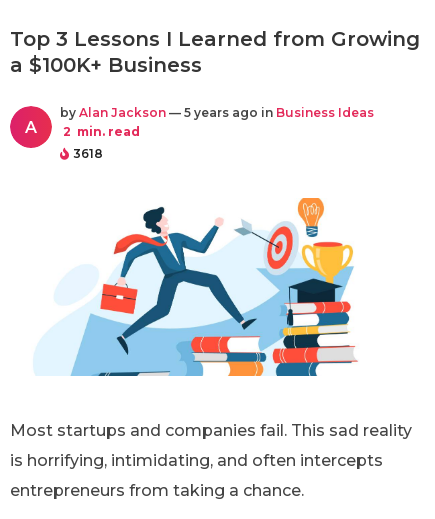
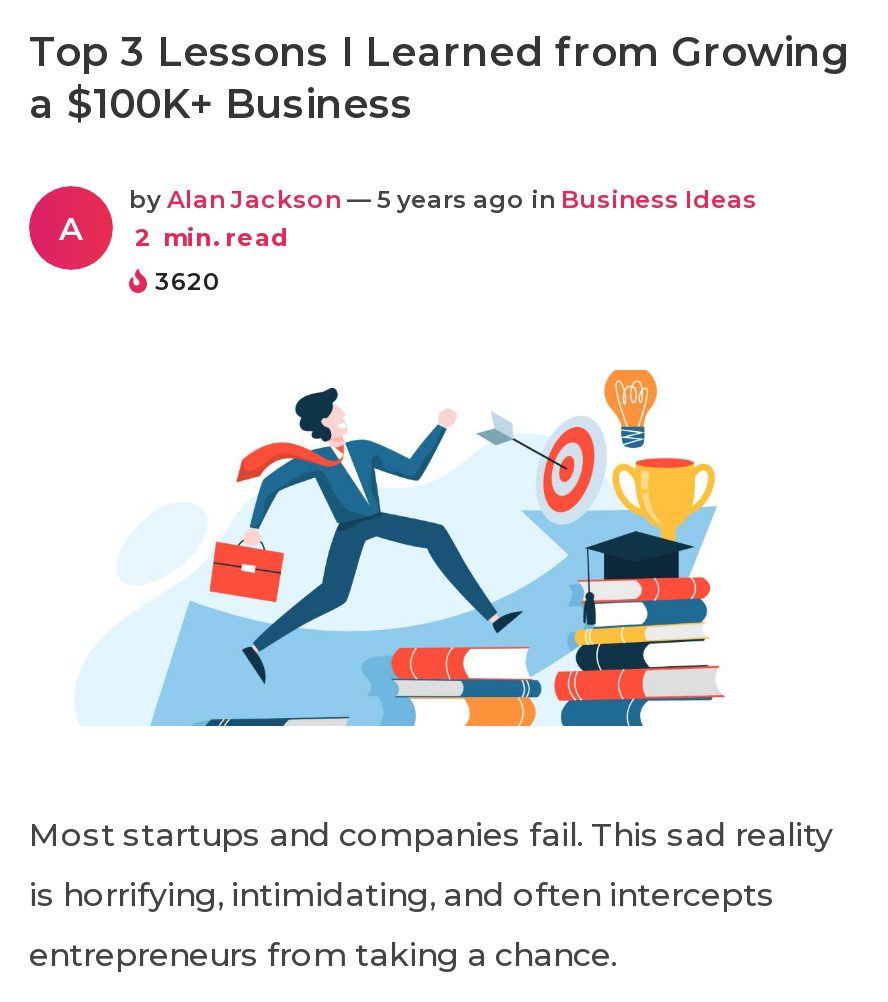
[73,146,103,161] 3618 -> [155,266,221,296] 3620

